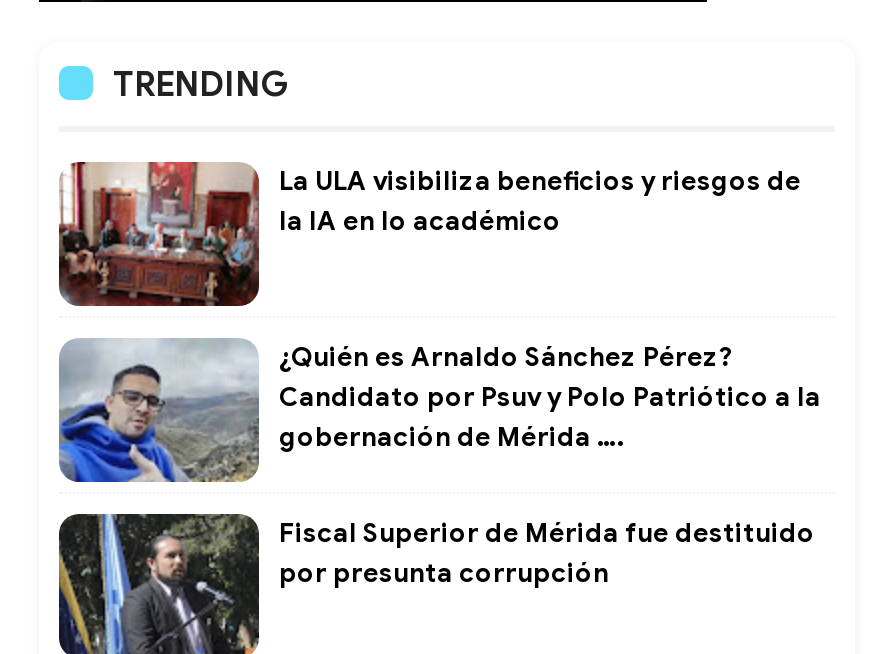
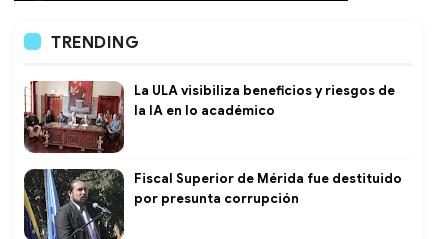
[57,338,821,484] [image] | ¿Quién es Arnaldo Sánchez Pérez? | Candidato por Psuv y Polo Patriótico a la | gobernación de Mérida …. -> none

